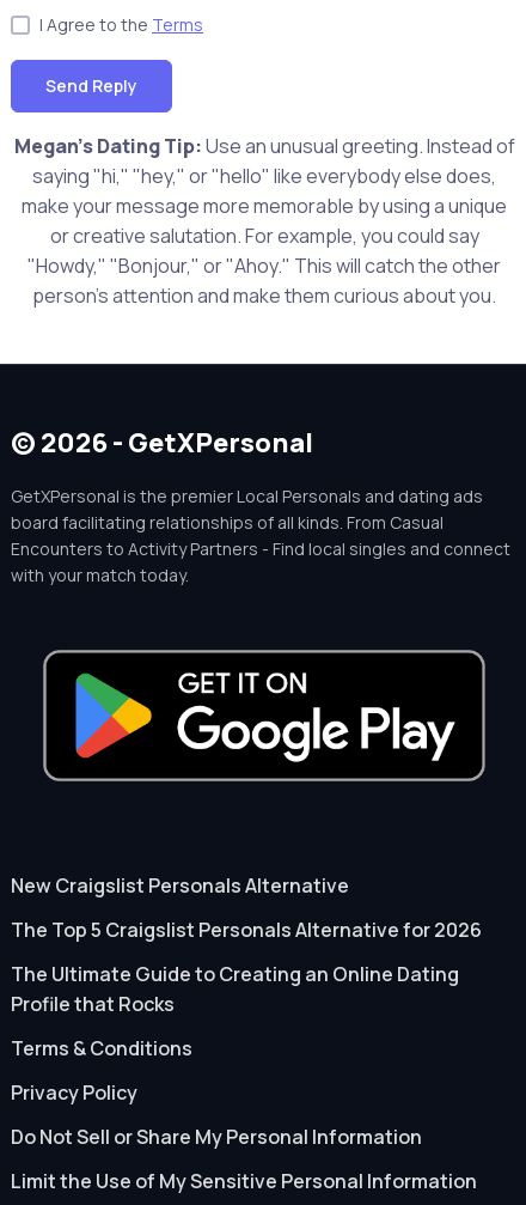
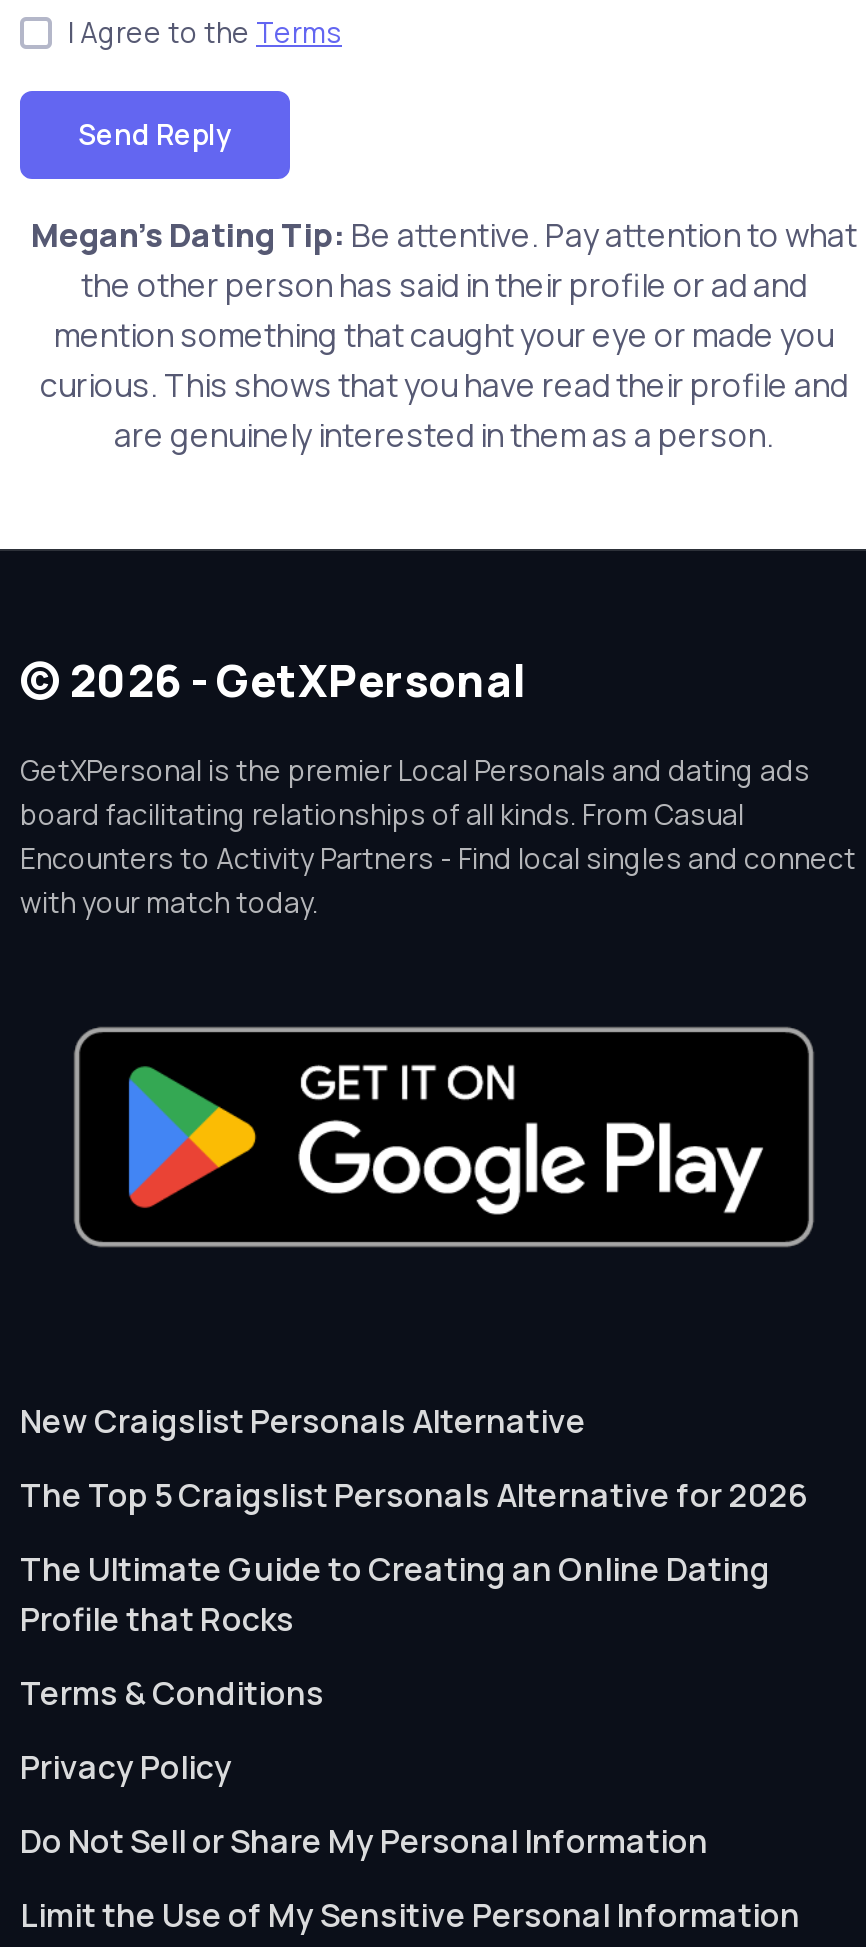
[14,132,515,308] Megan's Dating Tip: Use an unusual greeting. Instead of | saying "hi," "hey," or "hello" like everybody else does, | make your message more memorable by using a unique | or creative salutation. For example, you could say | "Howdy," "Bonjour," or "Ahoy." This will catch the other | person's attention and make them curious about you. -> [31,212,857,456] Megan's Dating Tip: Be attentive. Pay attention to what | the other person has said in their profile or ad and | mention something that caught your eye or made you | curious. This shows that you have read their profile and | are genuinely interested in them as a person.

